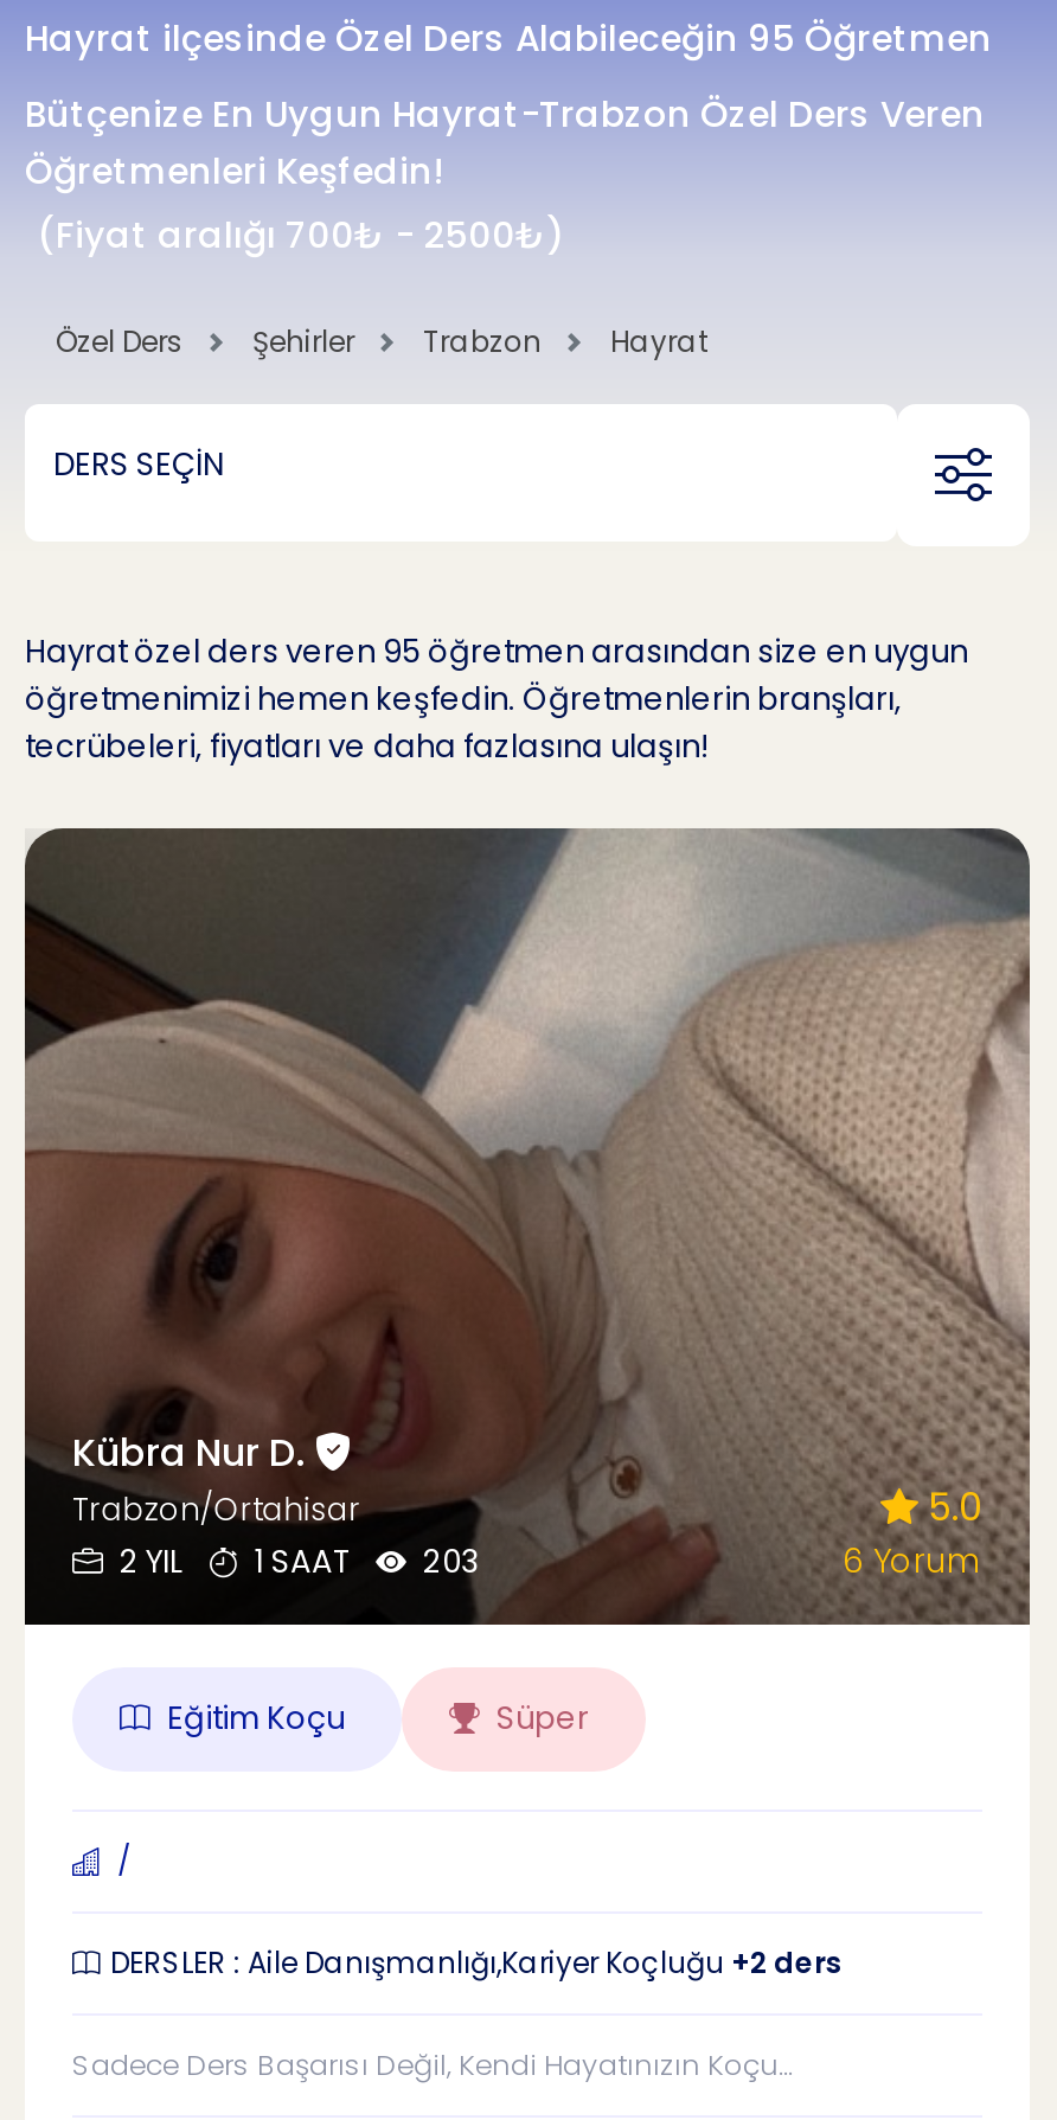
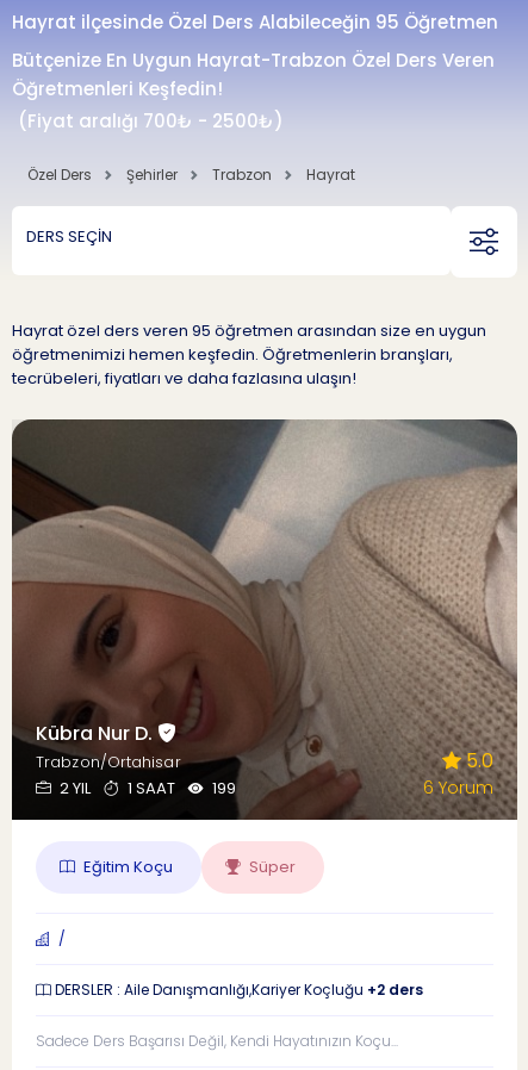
[113,1541,480,1586] 2 YIL 1 SAAT 203 -> [56,777,236,800] 2 YIL 1 SAAT 199

